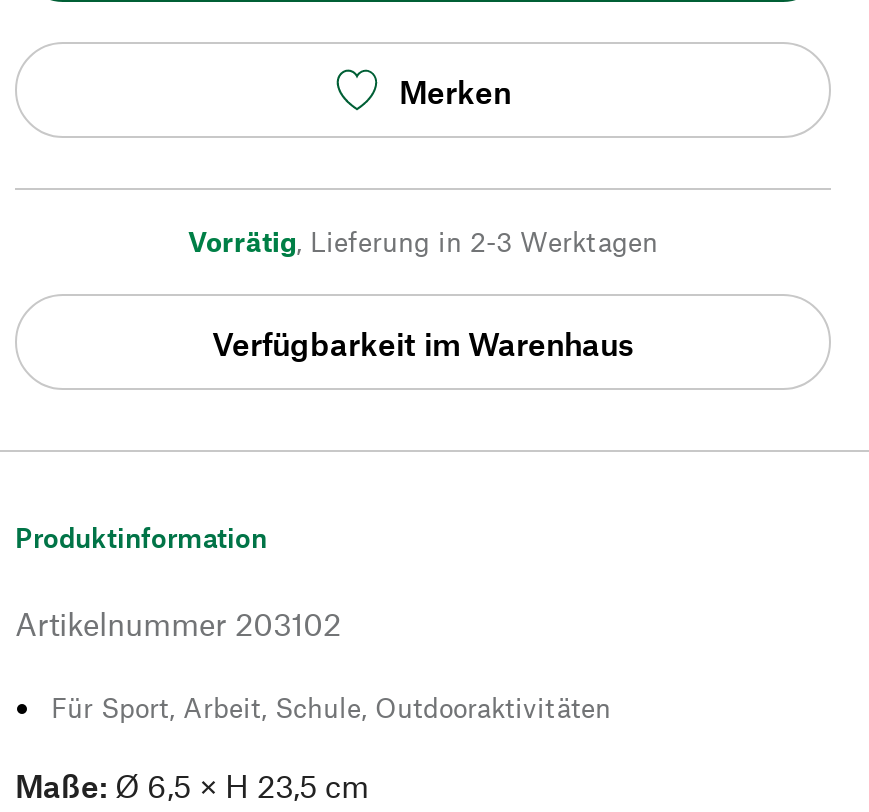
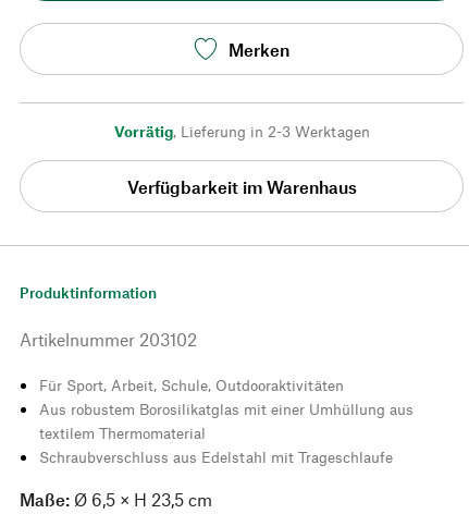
none -> [39,400,414,466] Aus robustem Borosilikatglas mit einer Umhüllung aus | textilem Thermomaterial | Schraubverschluss aus Edelstahl mit Trageschlaufe

